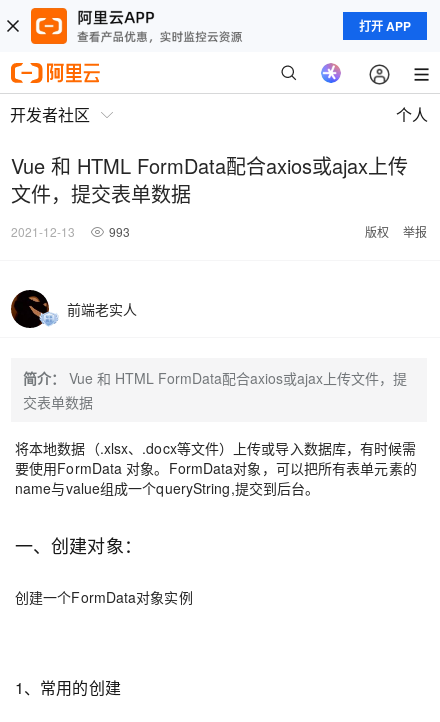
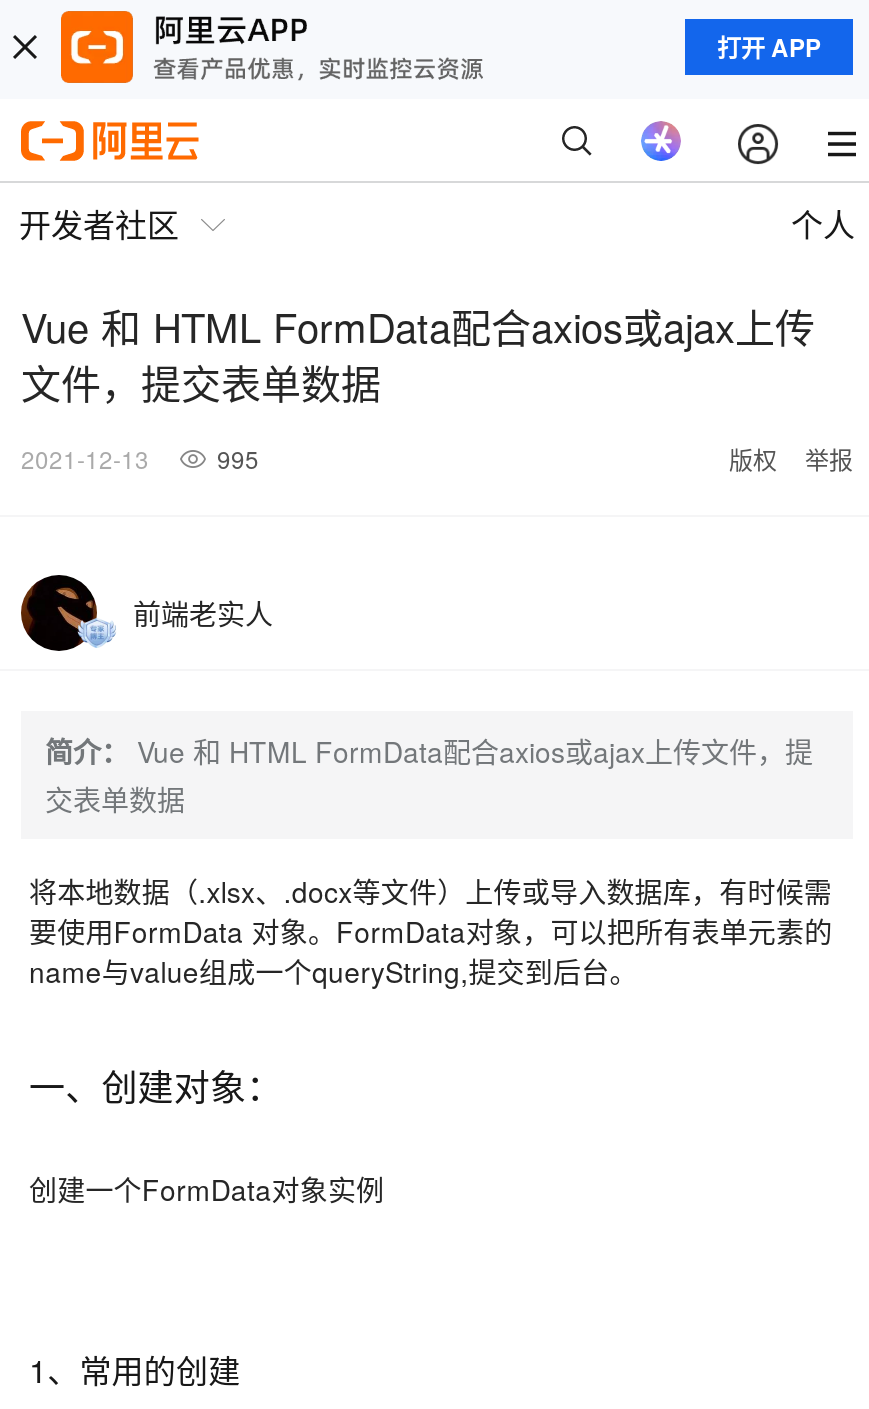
[11,223,130,240] 2021-12-13 993 -> [21,441,259,475] 2021-12-13 995

